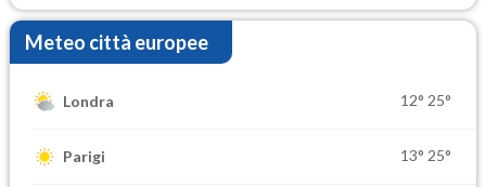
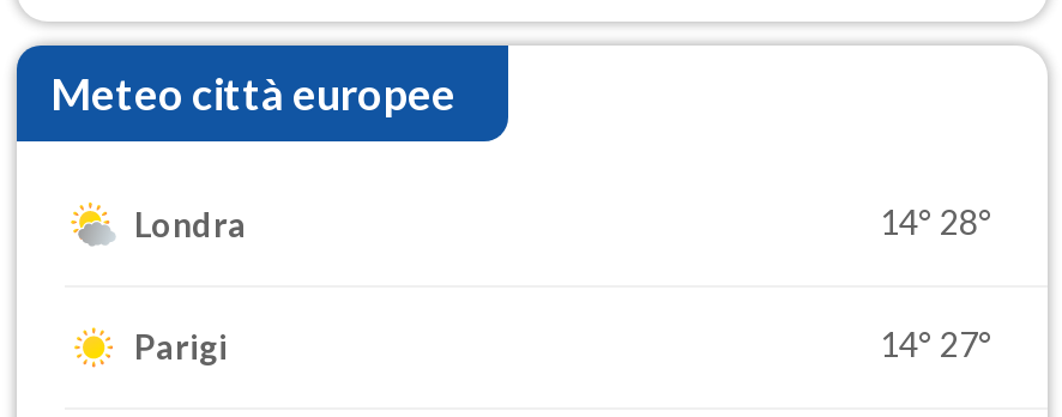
[400,91,451,109] 12° 25° -> [880,202,992,243] 14° 28°
[400,146,451,165] 13° 25° -> [880,324,992,365] 14° 27°

